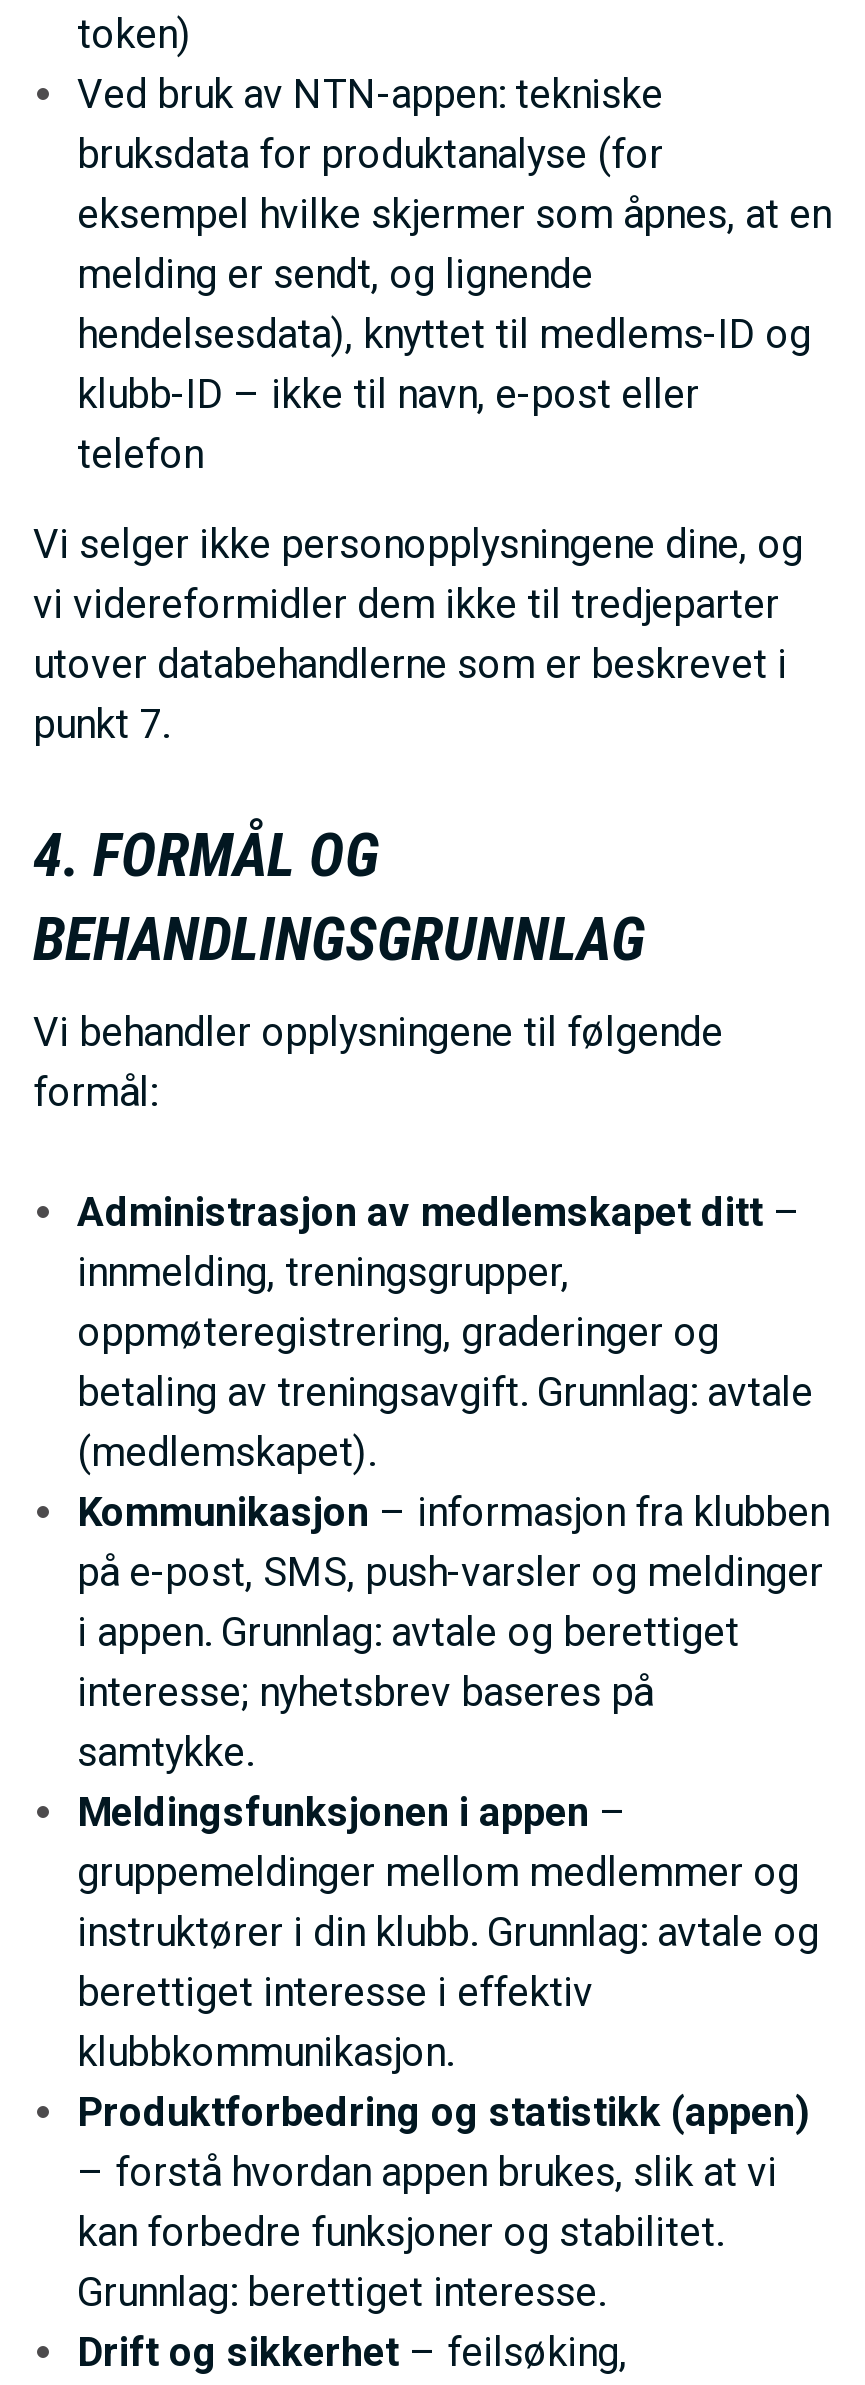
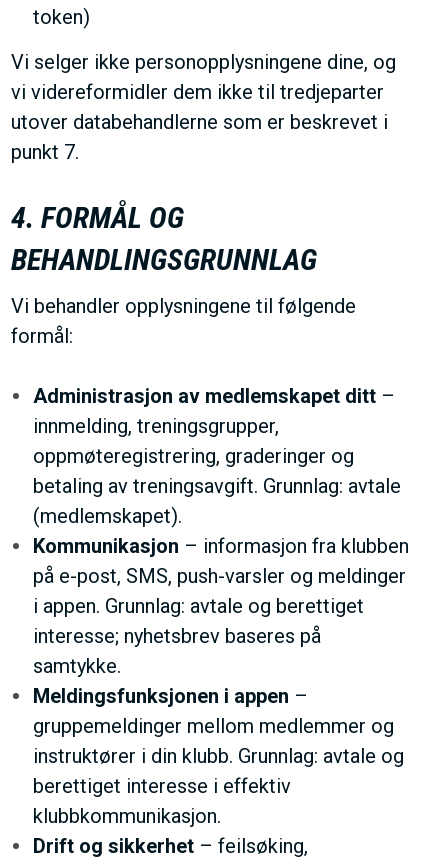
[77,70,831,478] Ved bruk av NTN-appen: tekniske | bruksdata for produktanalyse (for | eksempel hvilke skjermer som åpnes, at en | melding er sendt, og lignende | hendelsesdata), knyttet til medlems-ID og | klubb-ID – ikke til navn, e-post eller | telefon -> none
[77,2088,809,2316] Produktforbedring og statistikk (appen) | – forstå hvordan appen brukes, slik at vi | kan forbedre funksjoner og stabilitet. | Grunnlag: berettiget interesse. -> none

